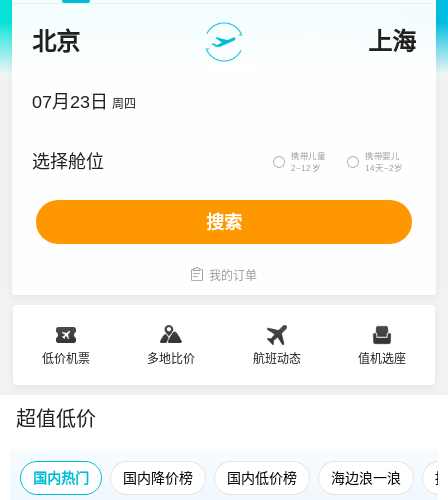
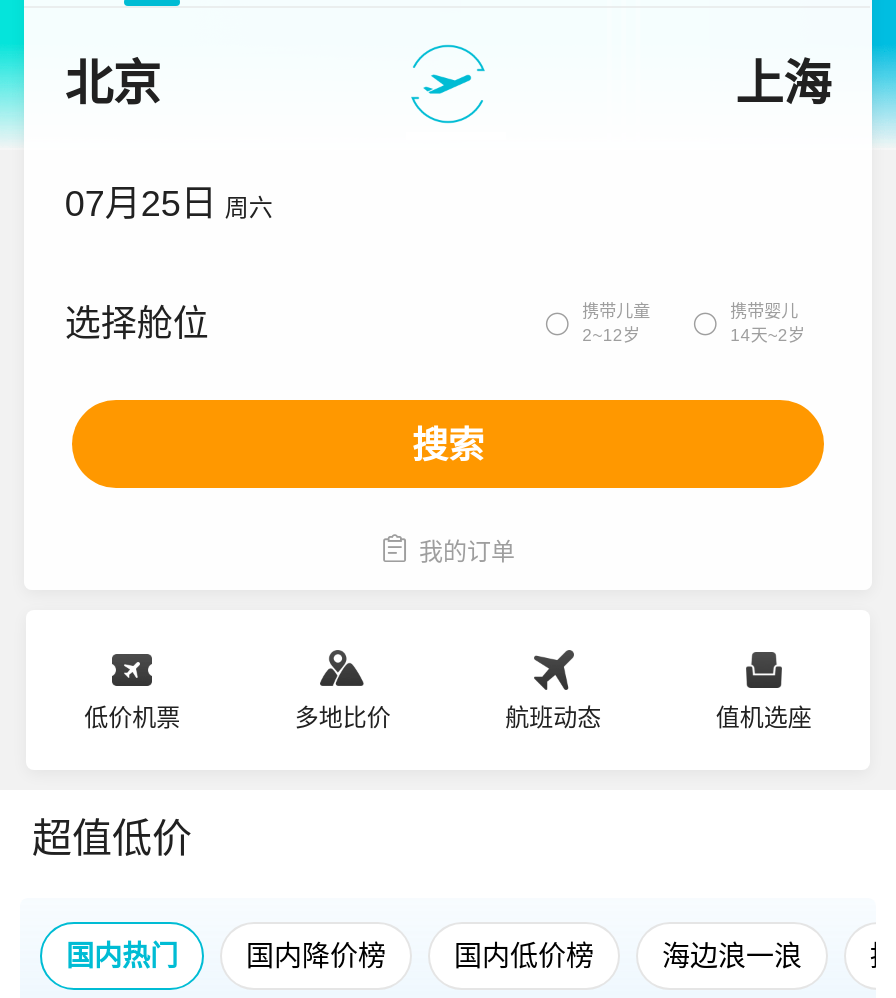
[32,92,136,112] 07月23日 周四 -> [65,184,273,224] 07月25日 周六

